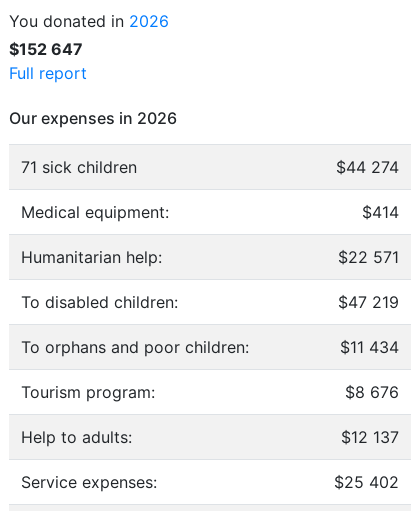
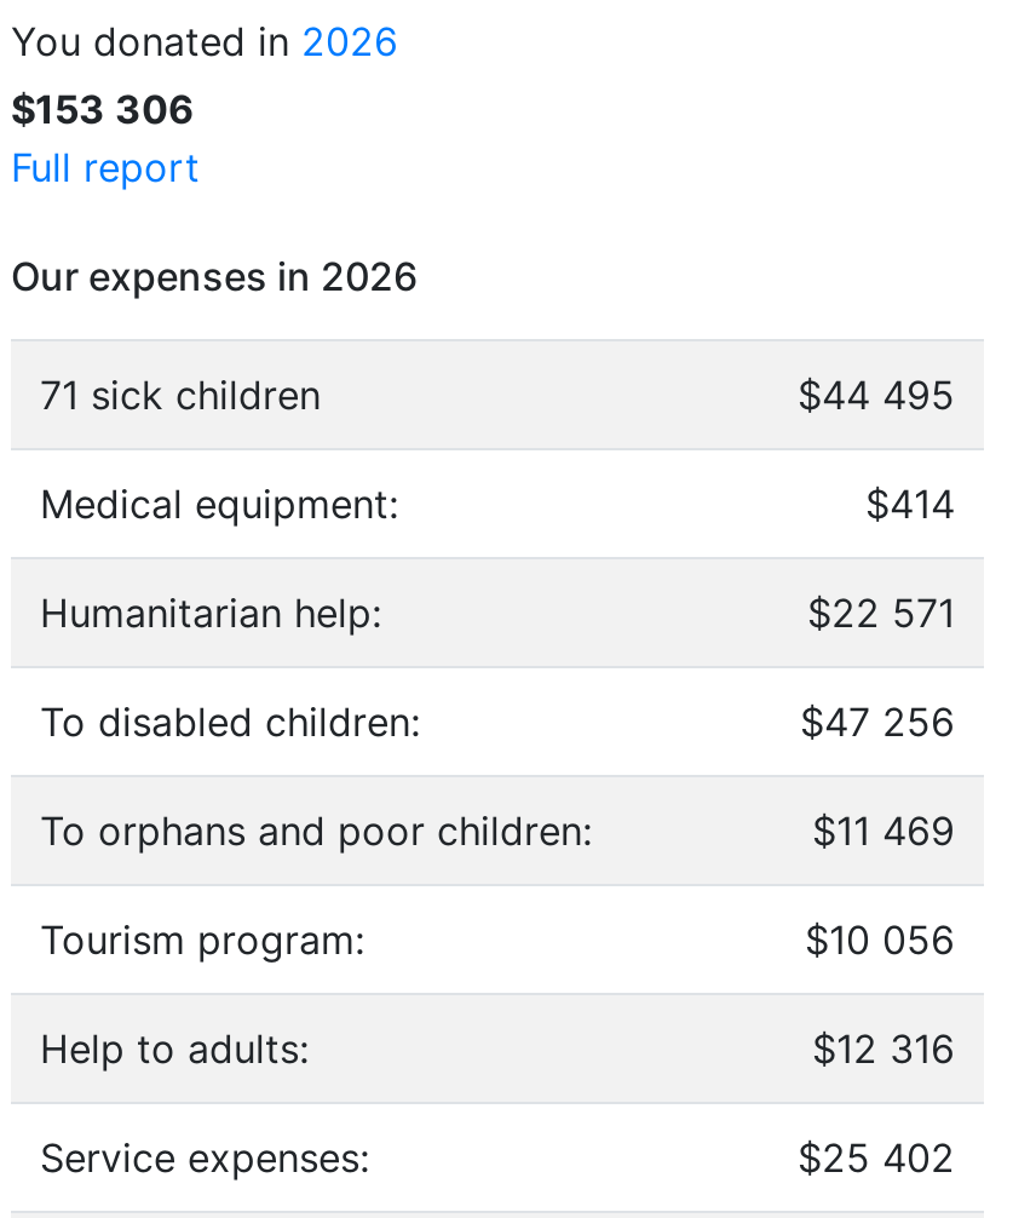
[9,39,83,59] $152 647 -> [11,85,195,133] $153 306
[336,157,399,177] $44 274 -> [798,370,955,419] $44 495
[338,292,399,312] $47 219 -> [800,697,955,746] $47 256
[340,337,399,357] $11 434 -> [812,806,955,855] $11 469
[345,382,399,402] $8 676 -> [805,915,955,964] $10 056
[341,427,399,447] $12 137 -> [812,1024,955,1073] $12 316

